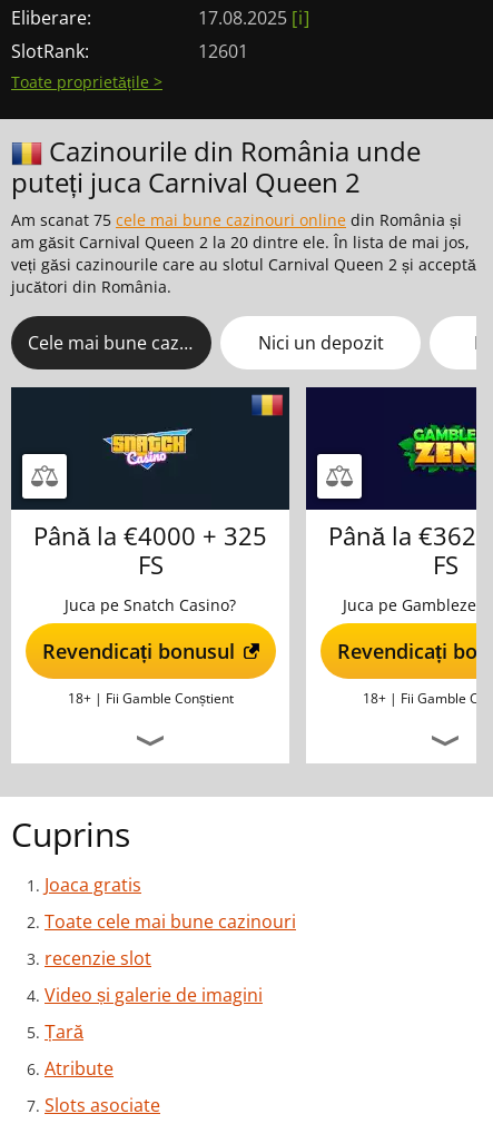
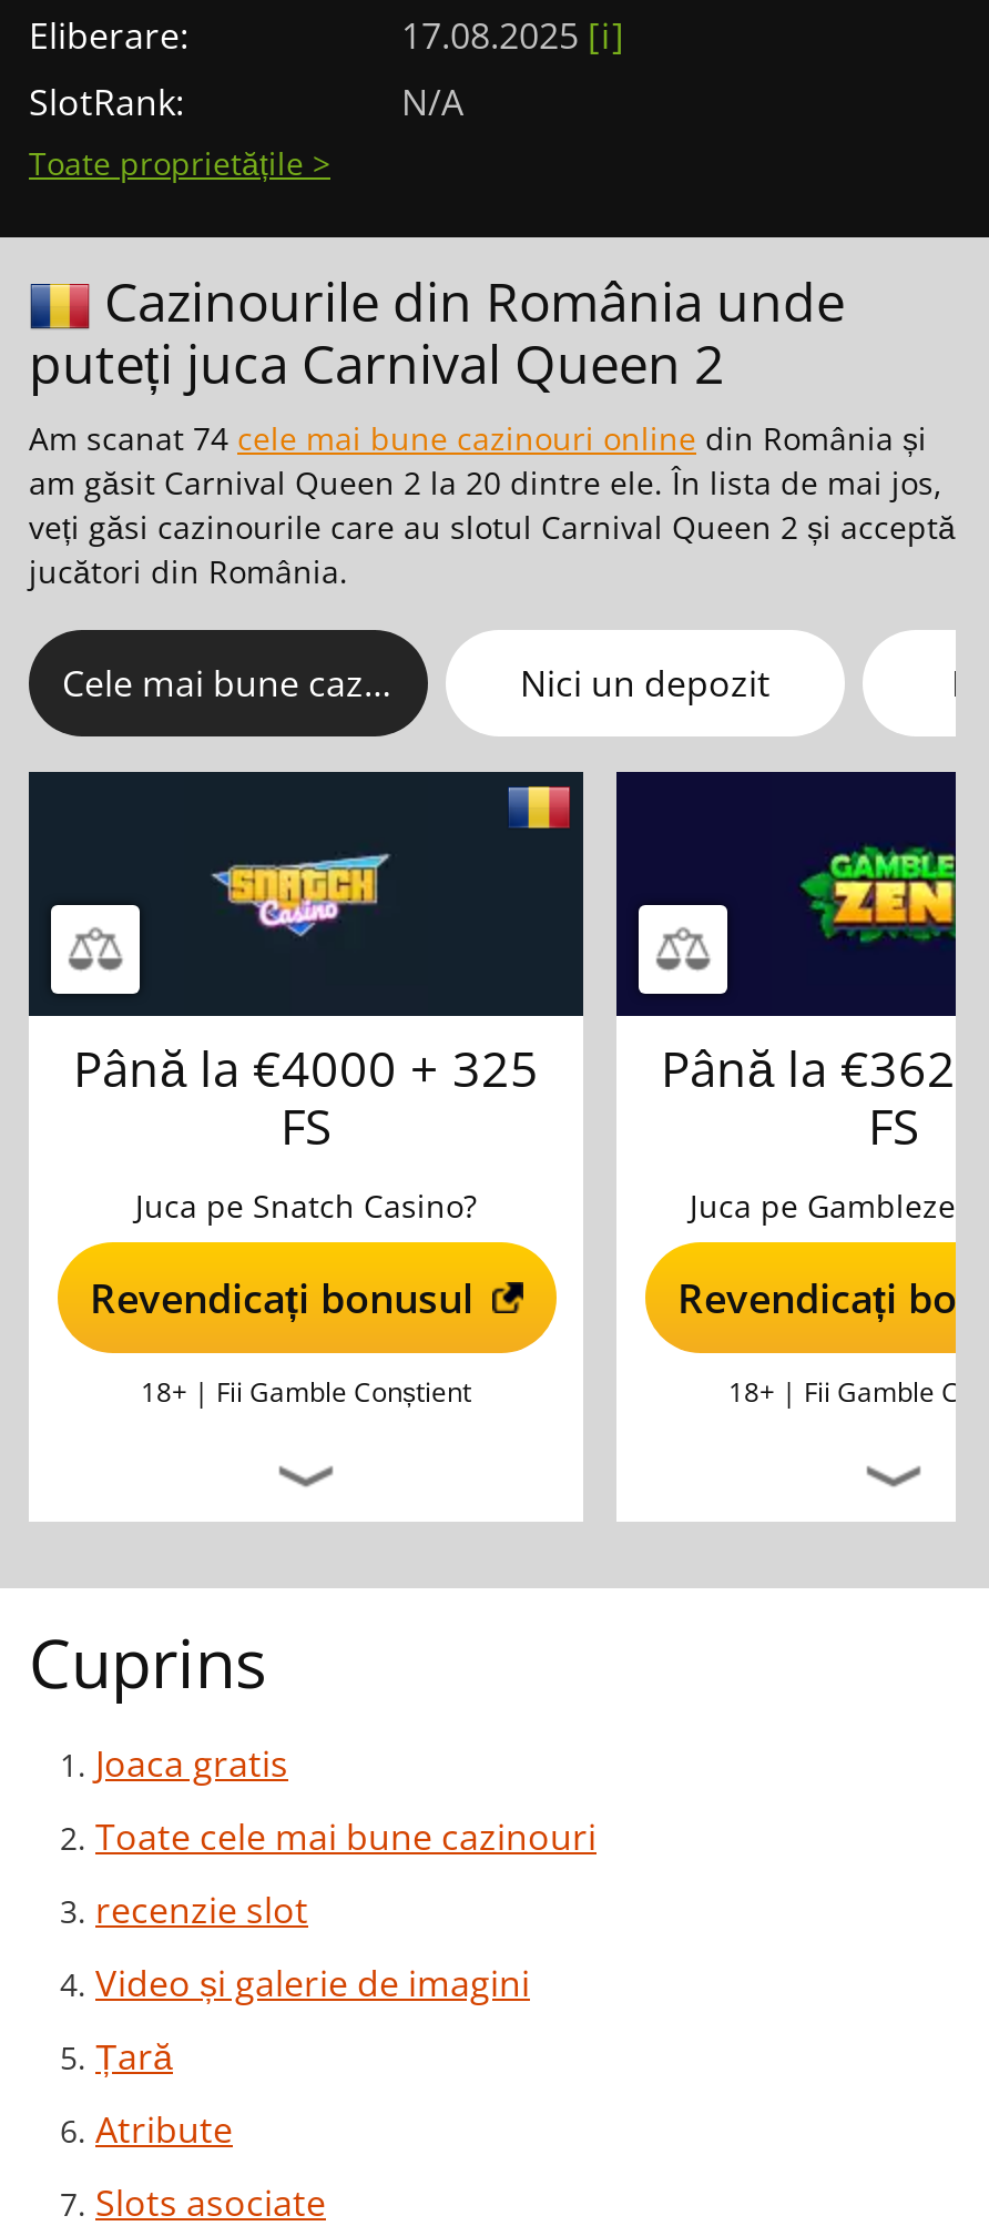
[198,39,248,63] 12601 -> [401,76,463,125] N/A
[11,209,462,230] Am scanat 75 cele mai bune cazinouri online din România și -> [29,416,927,458] Am scanat 74 cele mai bune cazinouri online din România și

